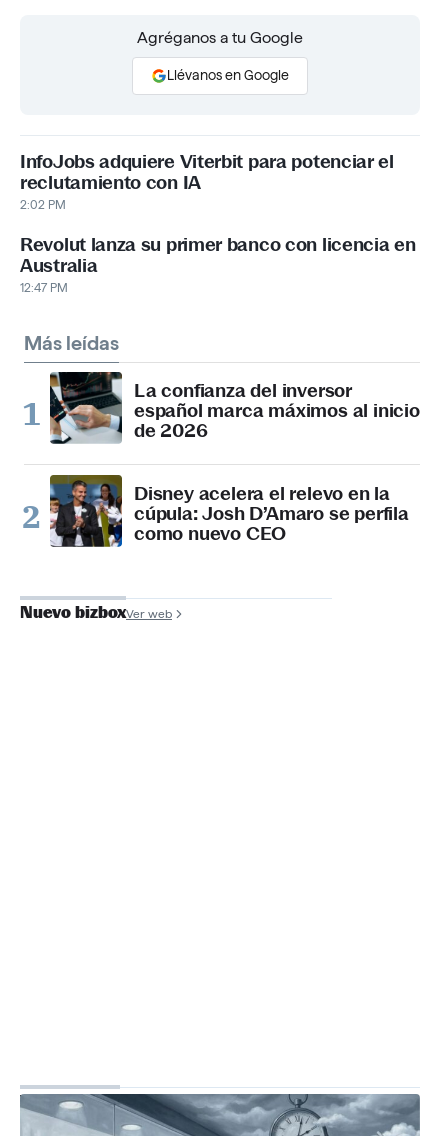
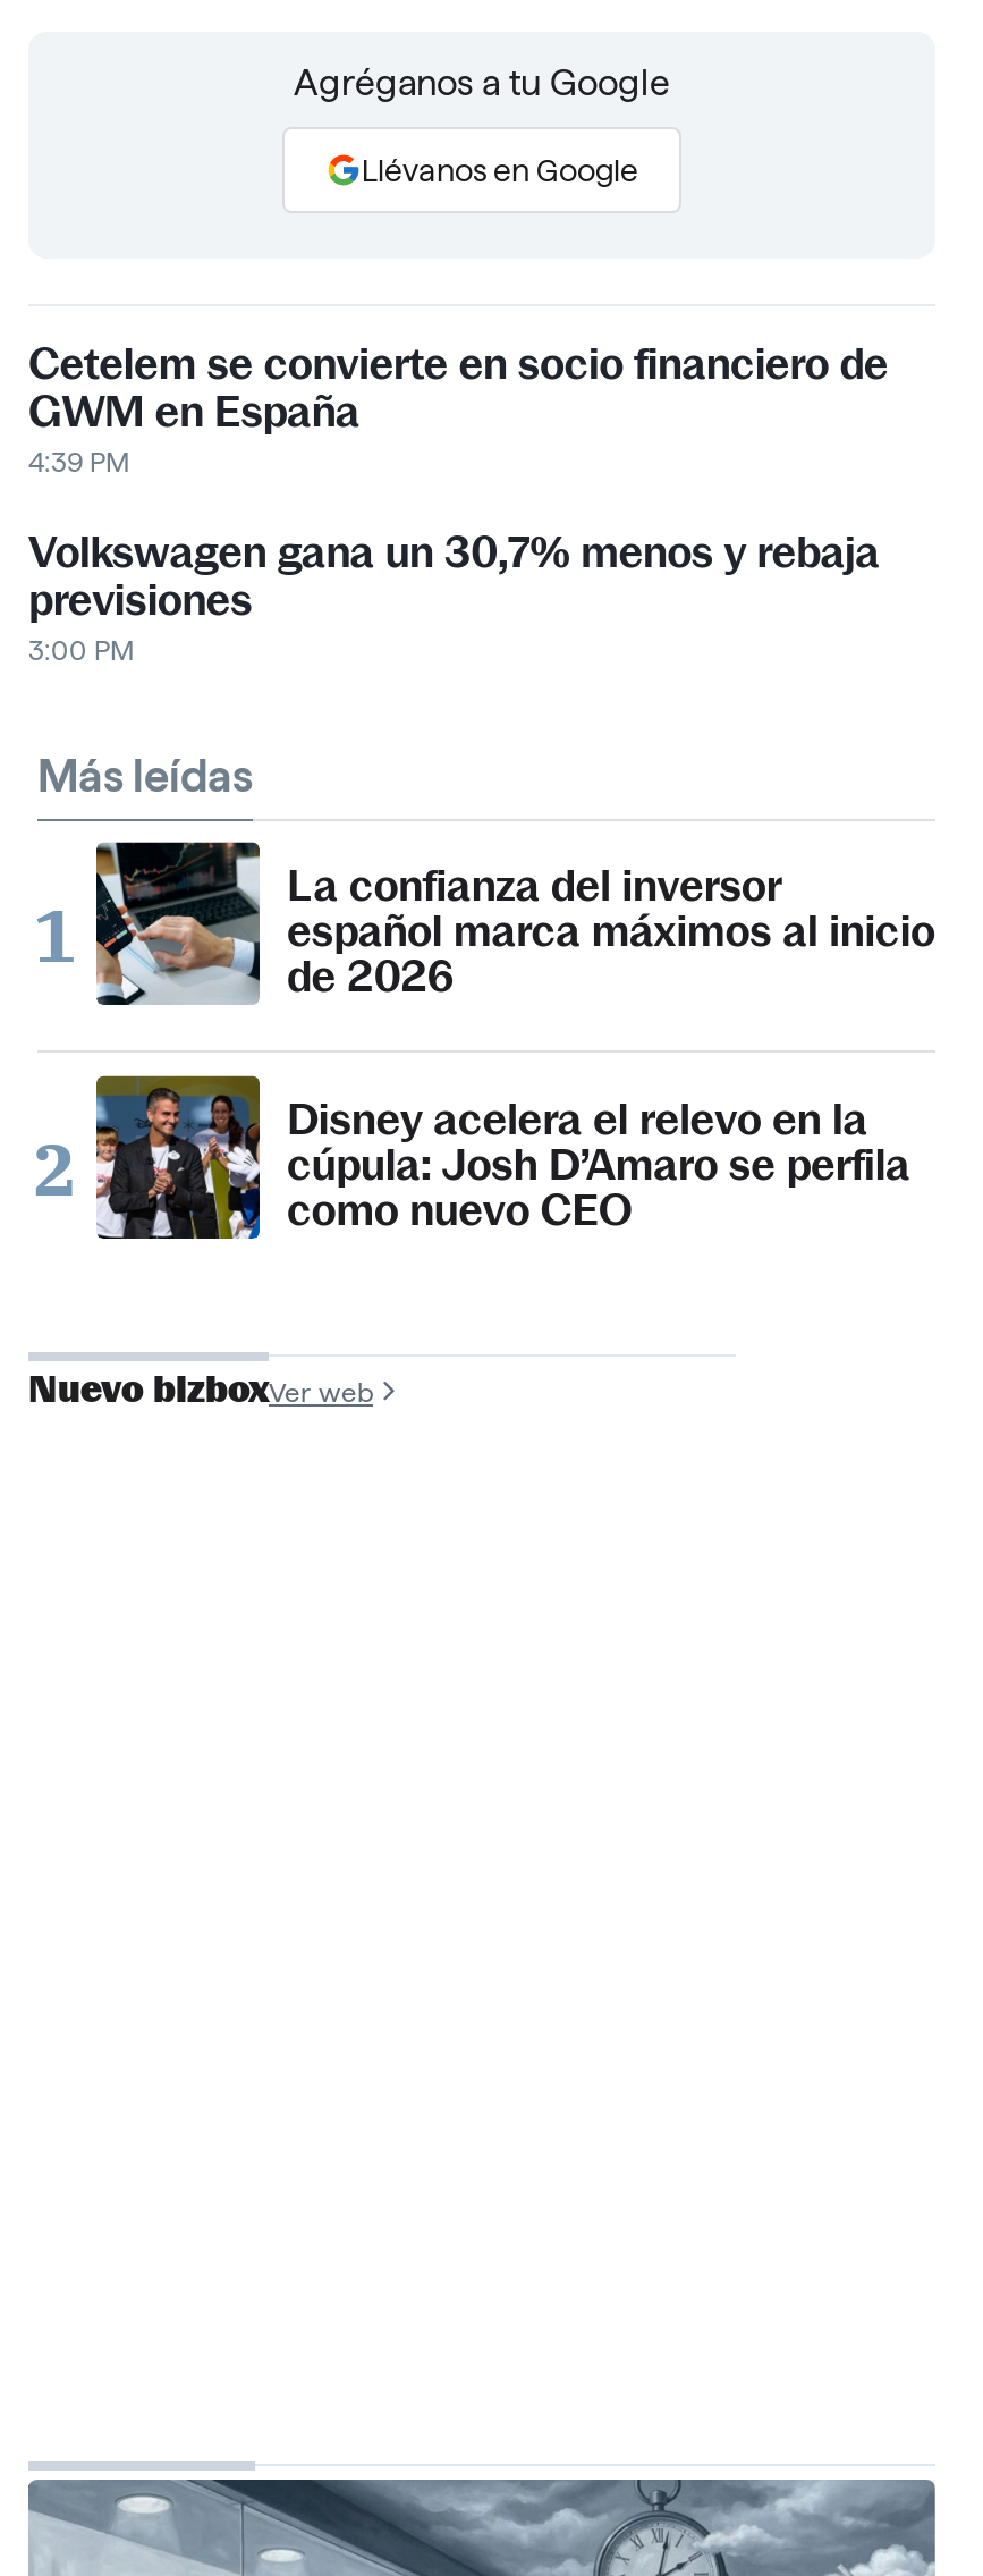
[20,150,394,211] InfoJobs adquiere Viterbit para potenciar el | reclutamiento con IA | 2:02 PM -> [28,339,888,477] Cetelem se convierte en socio financiero de | GWM en España | 4:39 PM
[20,233,415,294] Revolut lanza su primer banco con licencia en | Australia | 12:47 PM -> [28,527,879,665] Volkswagen gana un 30,7% menos y rebaja | previsiones | 3:00 PM

